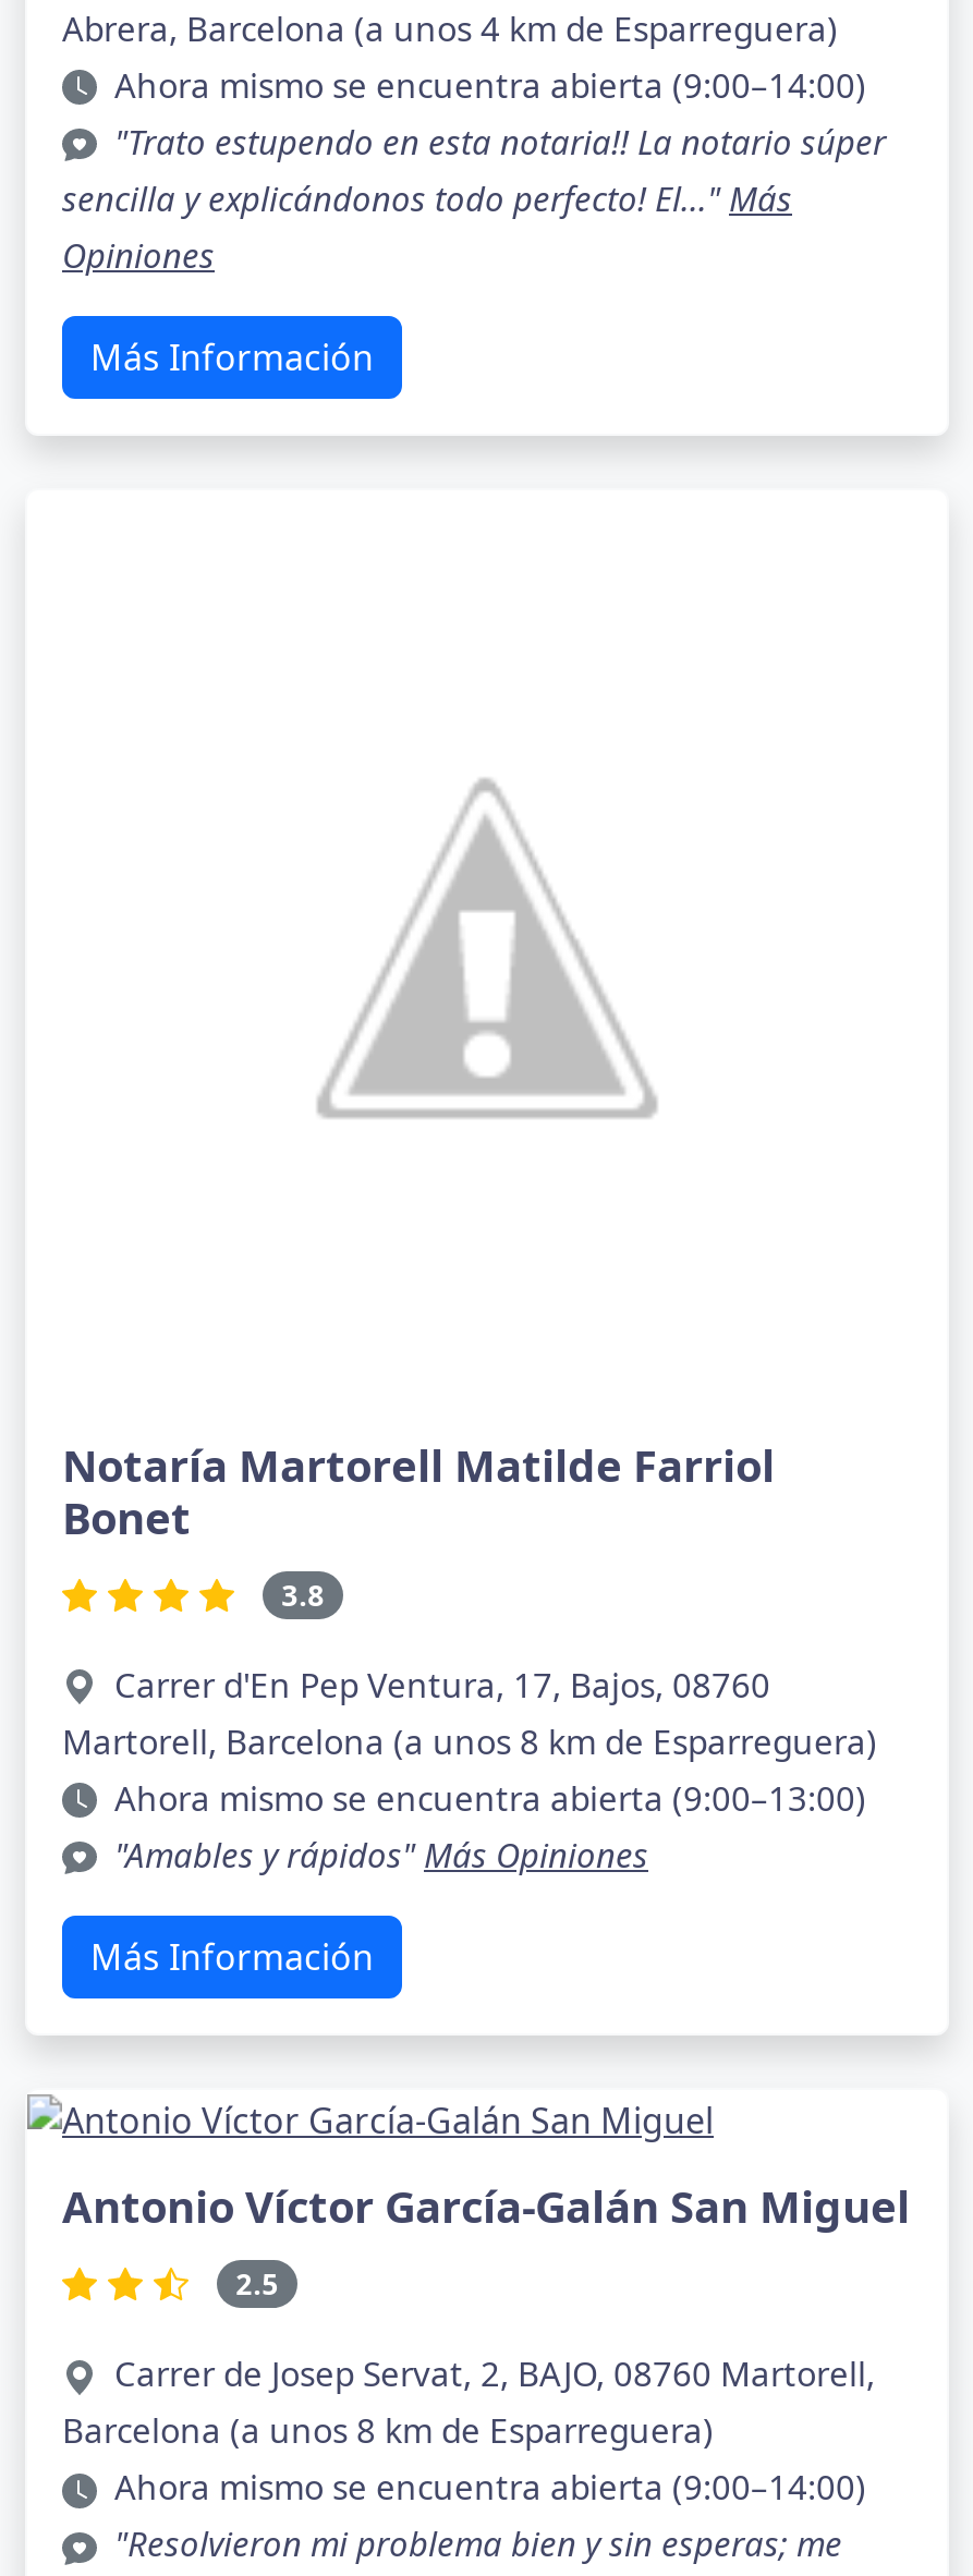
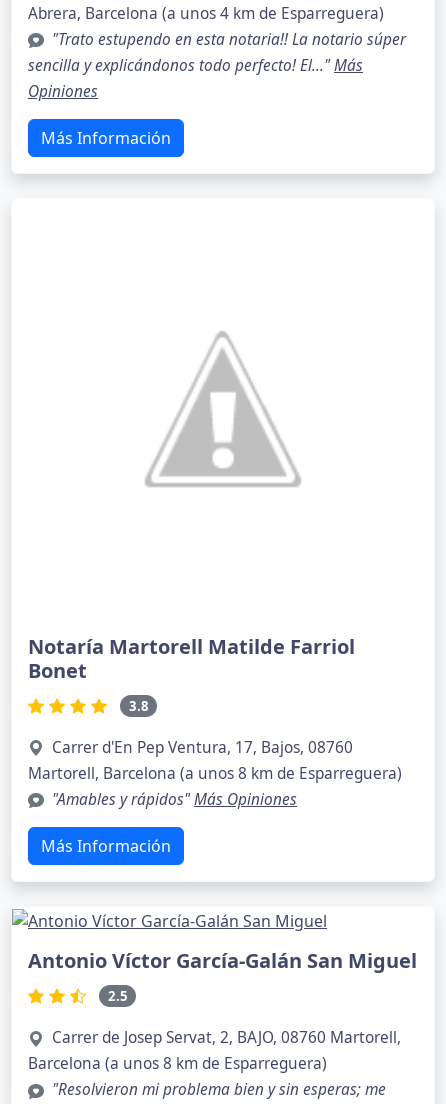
[114,62,866,108] Ahora mismo se encuentra abierta (9:00–14:00) -> none
[114,1776,866,1822] Ahora mismo se encuentra abierta (9:00–13:00) -> none
[114,2466,866,2512] Ahora mismo se encuentra abierta (9:00–14:00) -> none

